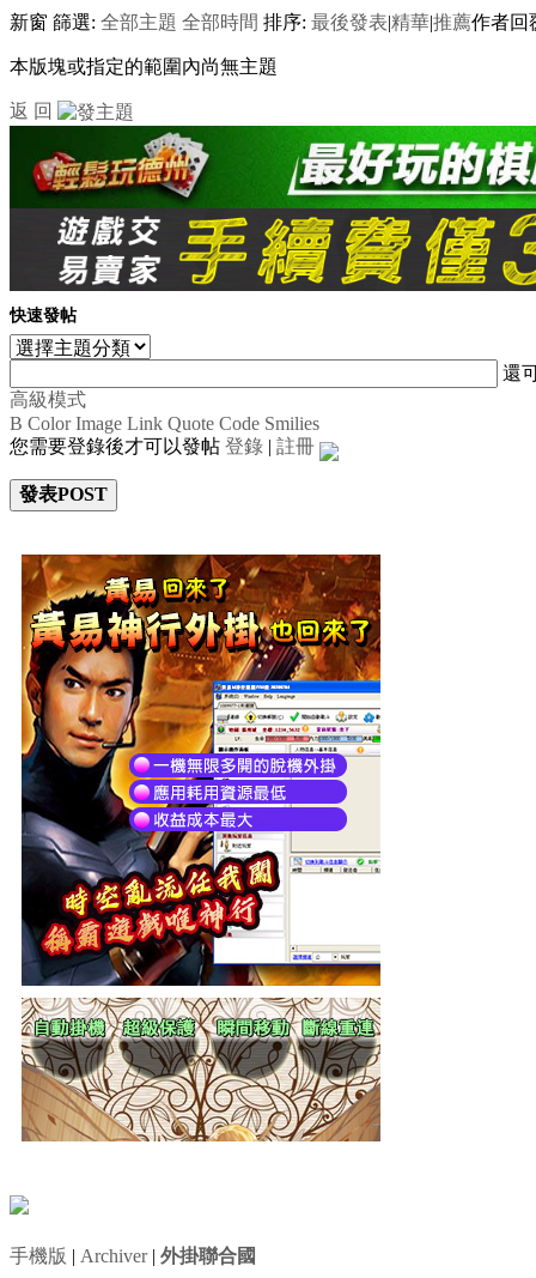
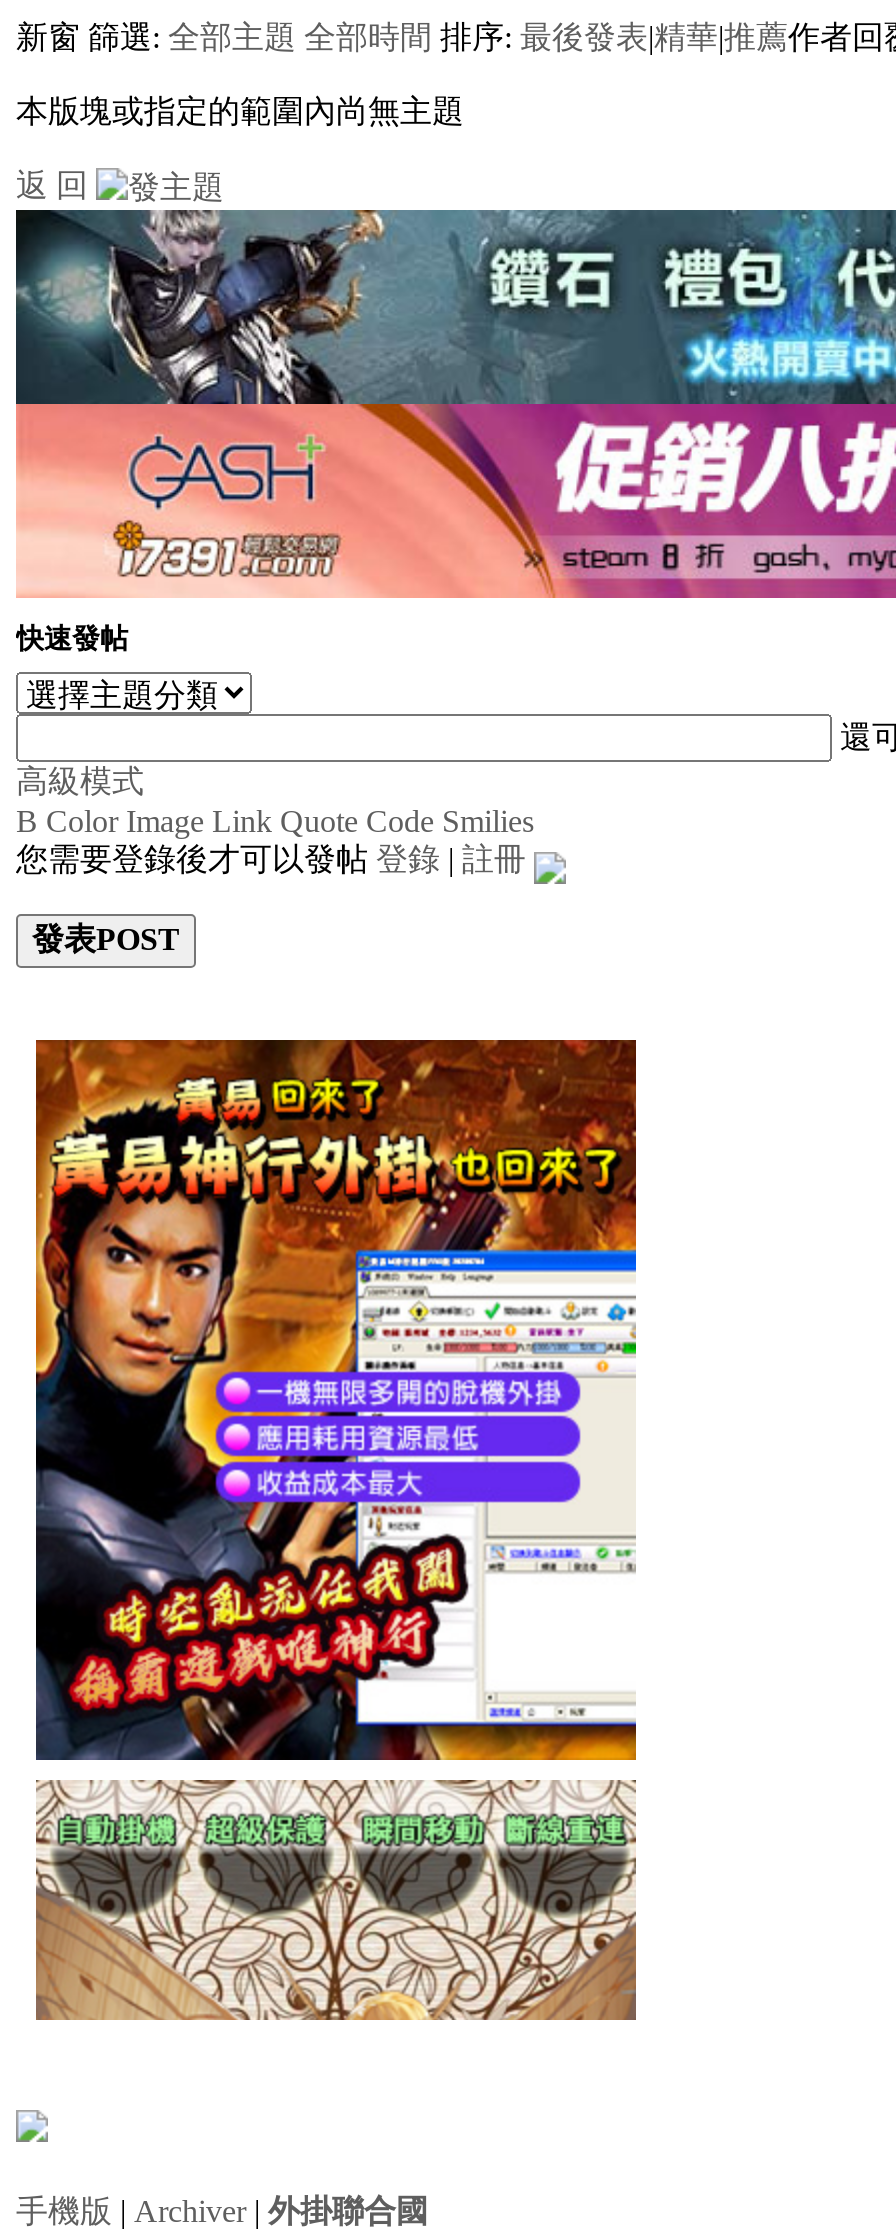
[8,125,532,292] [image] -> [14,208,890,600] [image]

